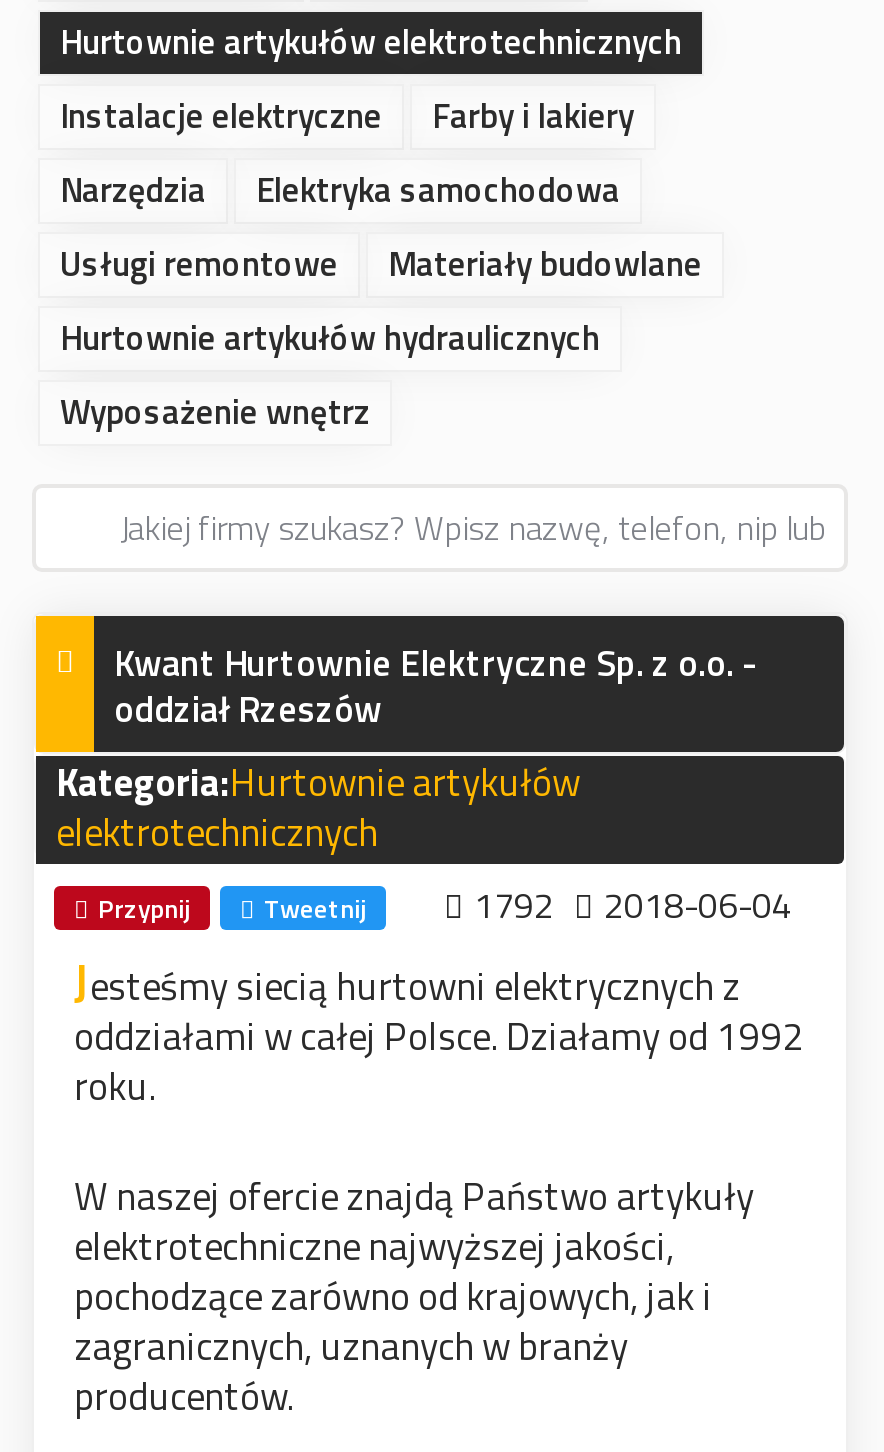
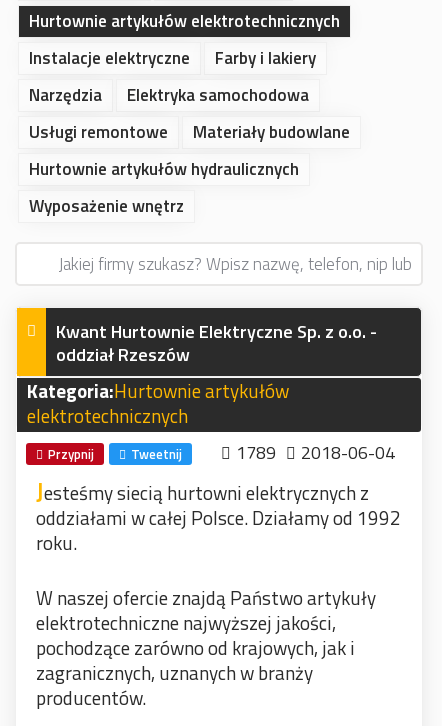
[474,878,792,932] 1792 2018-06-04 -> [236,439,395,466] 1789 2018-06-04

